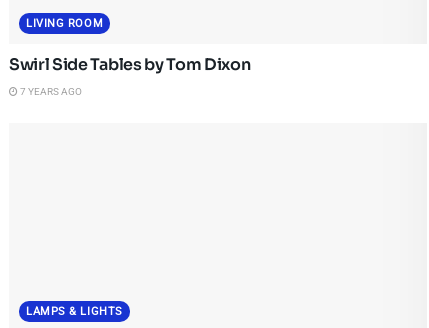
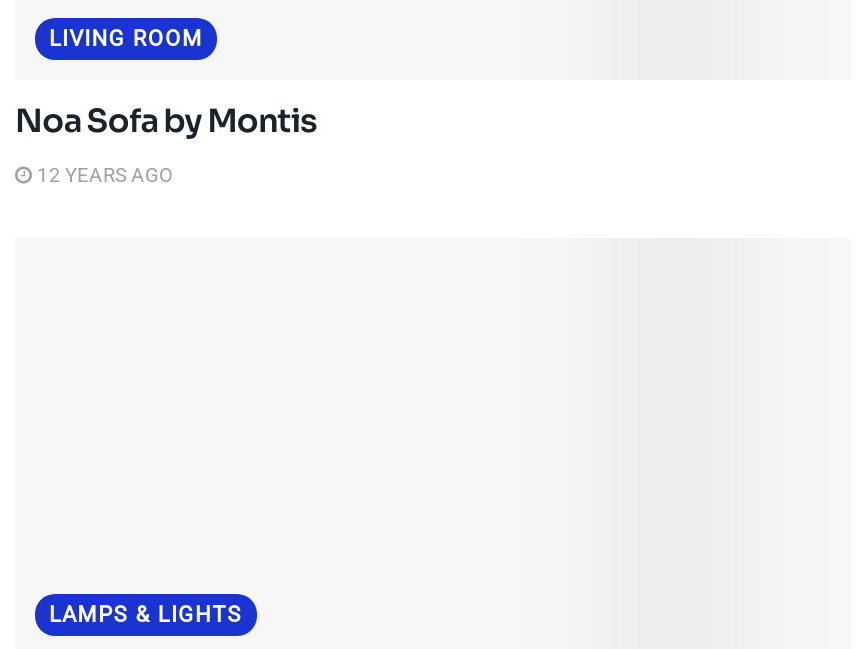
[9,54,250,75] Swirl Side Tables by Tom Dixon -> [15,100,317,142] Noa Sofa by Montis
[18,86,82,97] 7 YEARS AGO -> [33,164,173,186] 12 YEARS AGO

